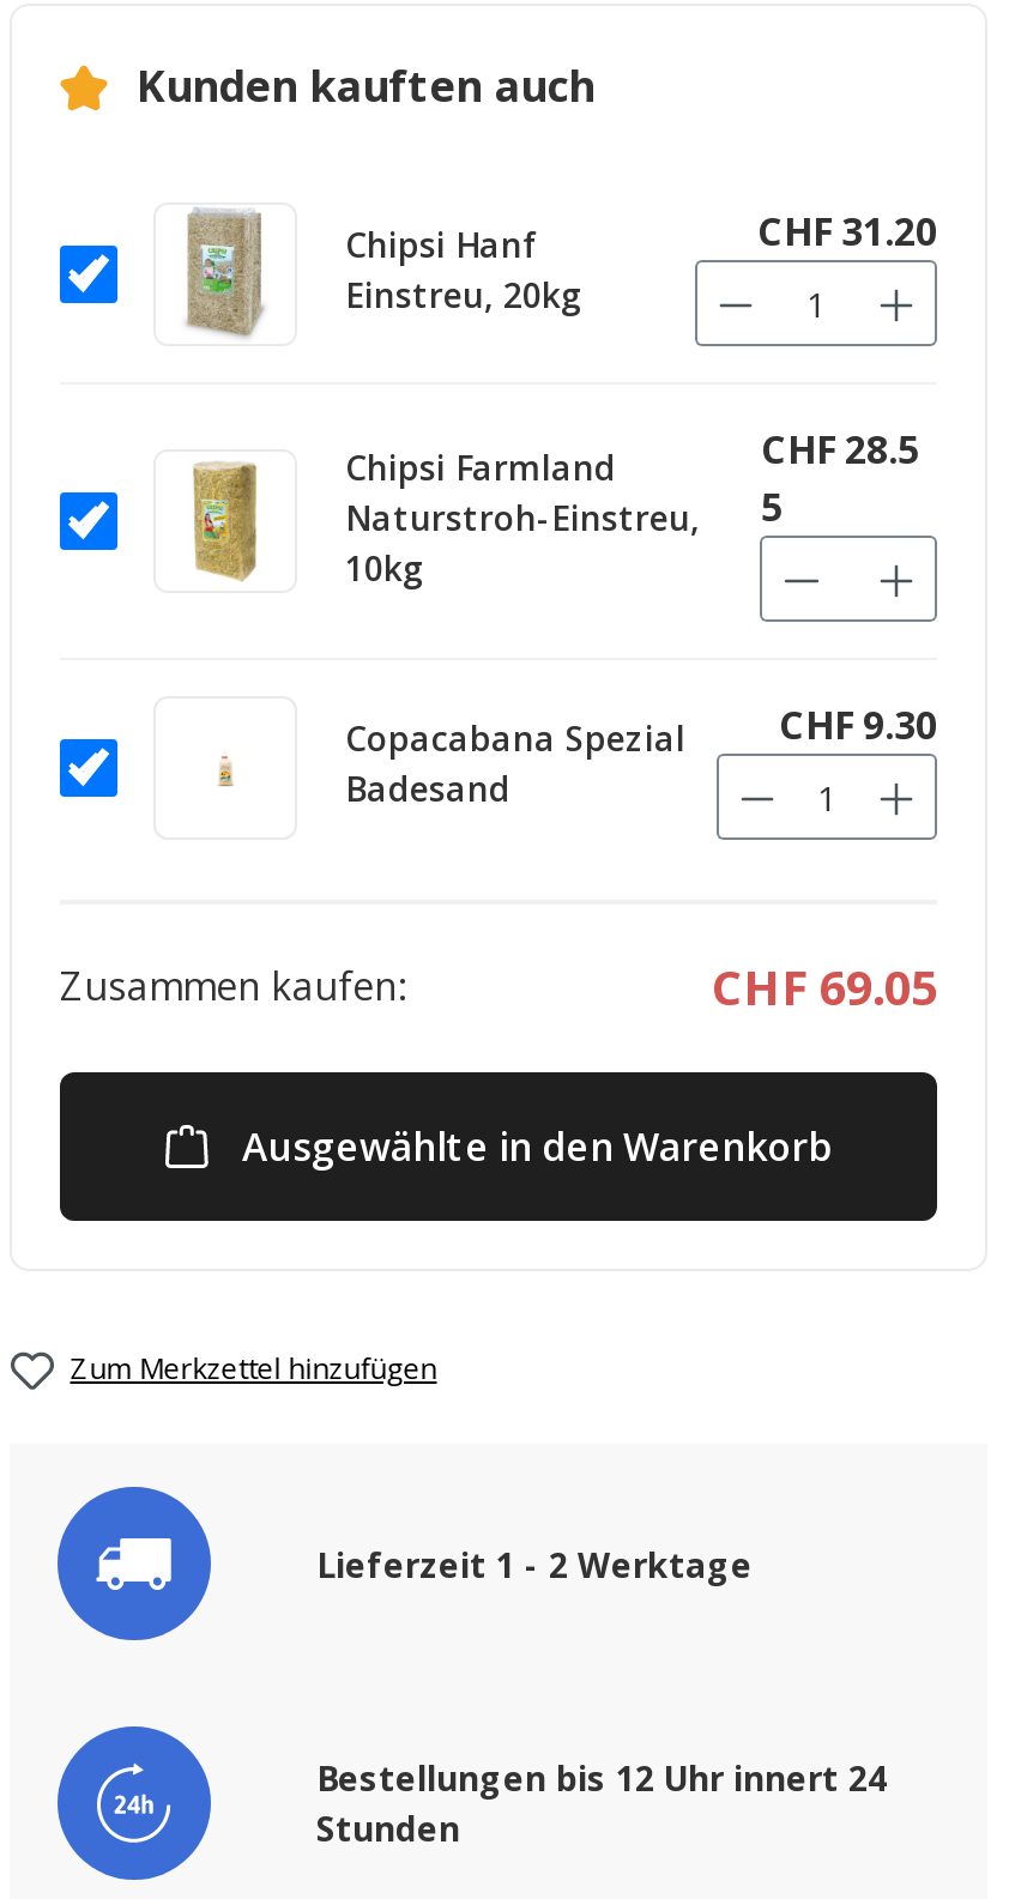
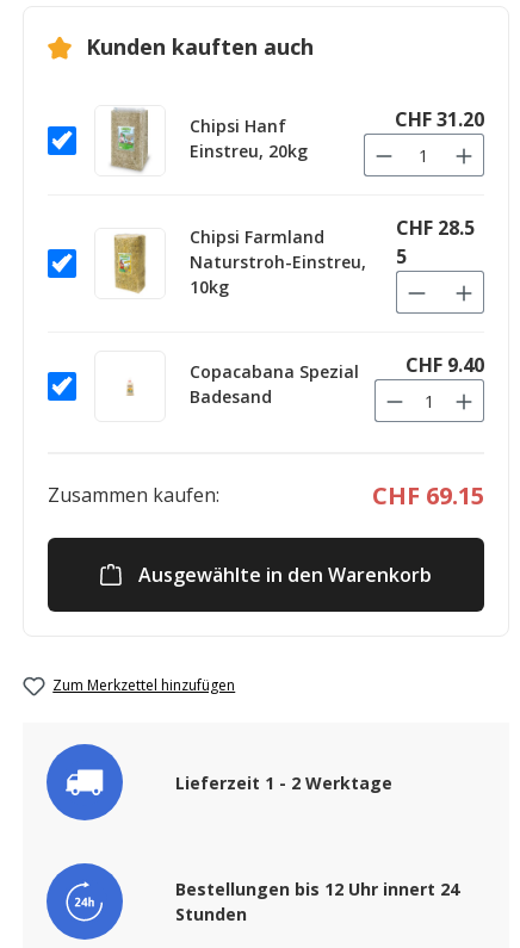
[779,699,937,752] CHF 9.30 -> [406,352,484,378] CHF 9.40
[712,955,937,1020] CHF 69.05 -> [372,480,484,512] CHF 69.15

